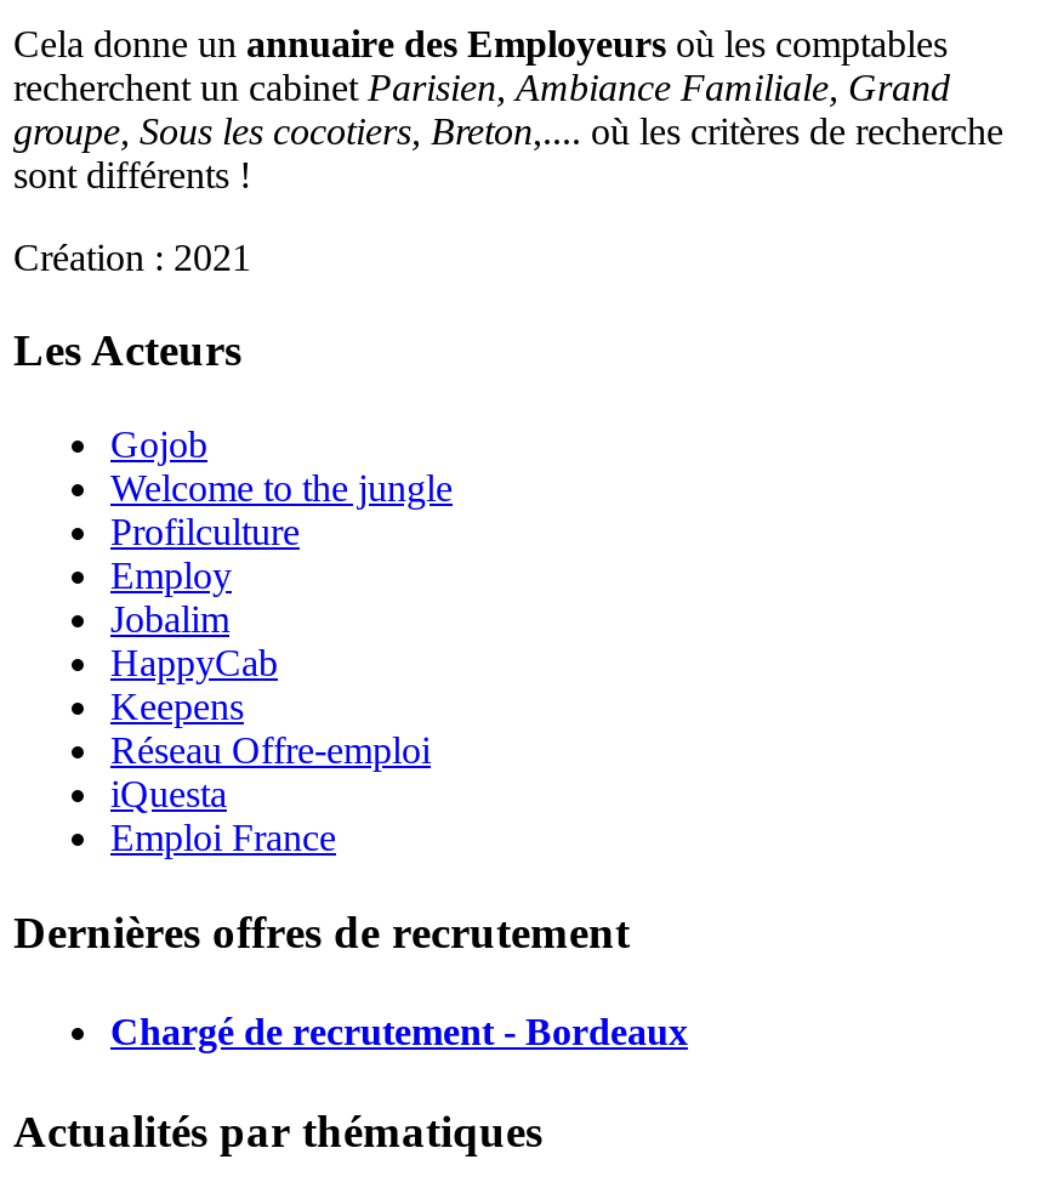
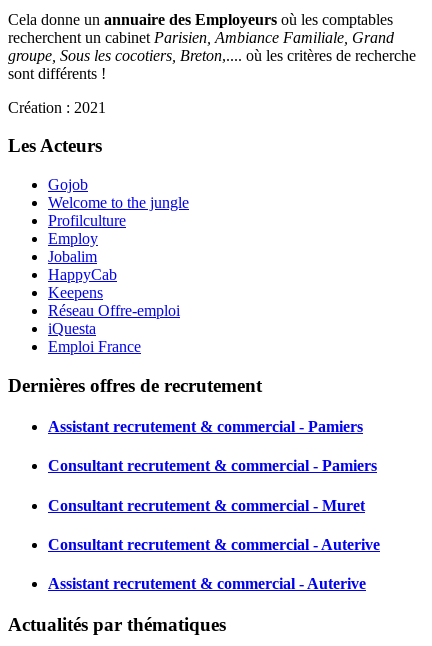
[110,1011,688,1052] Chargé de recrutement - Bordeaux -> [48,418,380,592] Assistant recrutement & commercial - Pamiers | Consultant recrutement & commercial - Pamiers | Consultant recrutement & commercial - Muret | Consultant recrutement & commercial - Auterive | Assistant recrutement & commercial - Auterive

